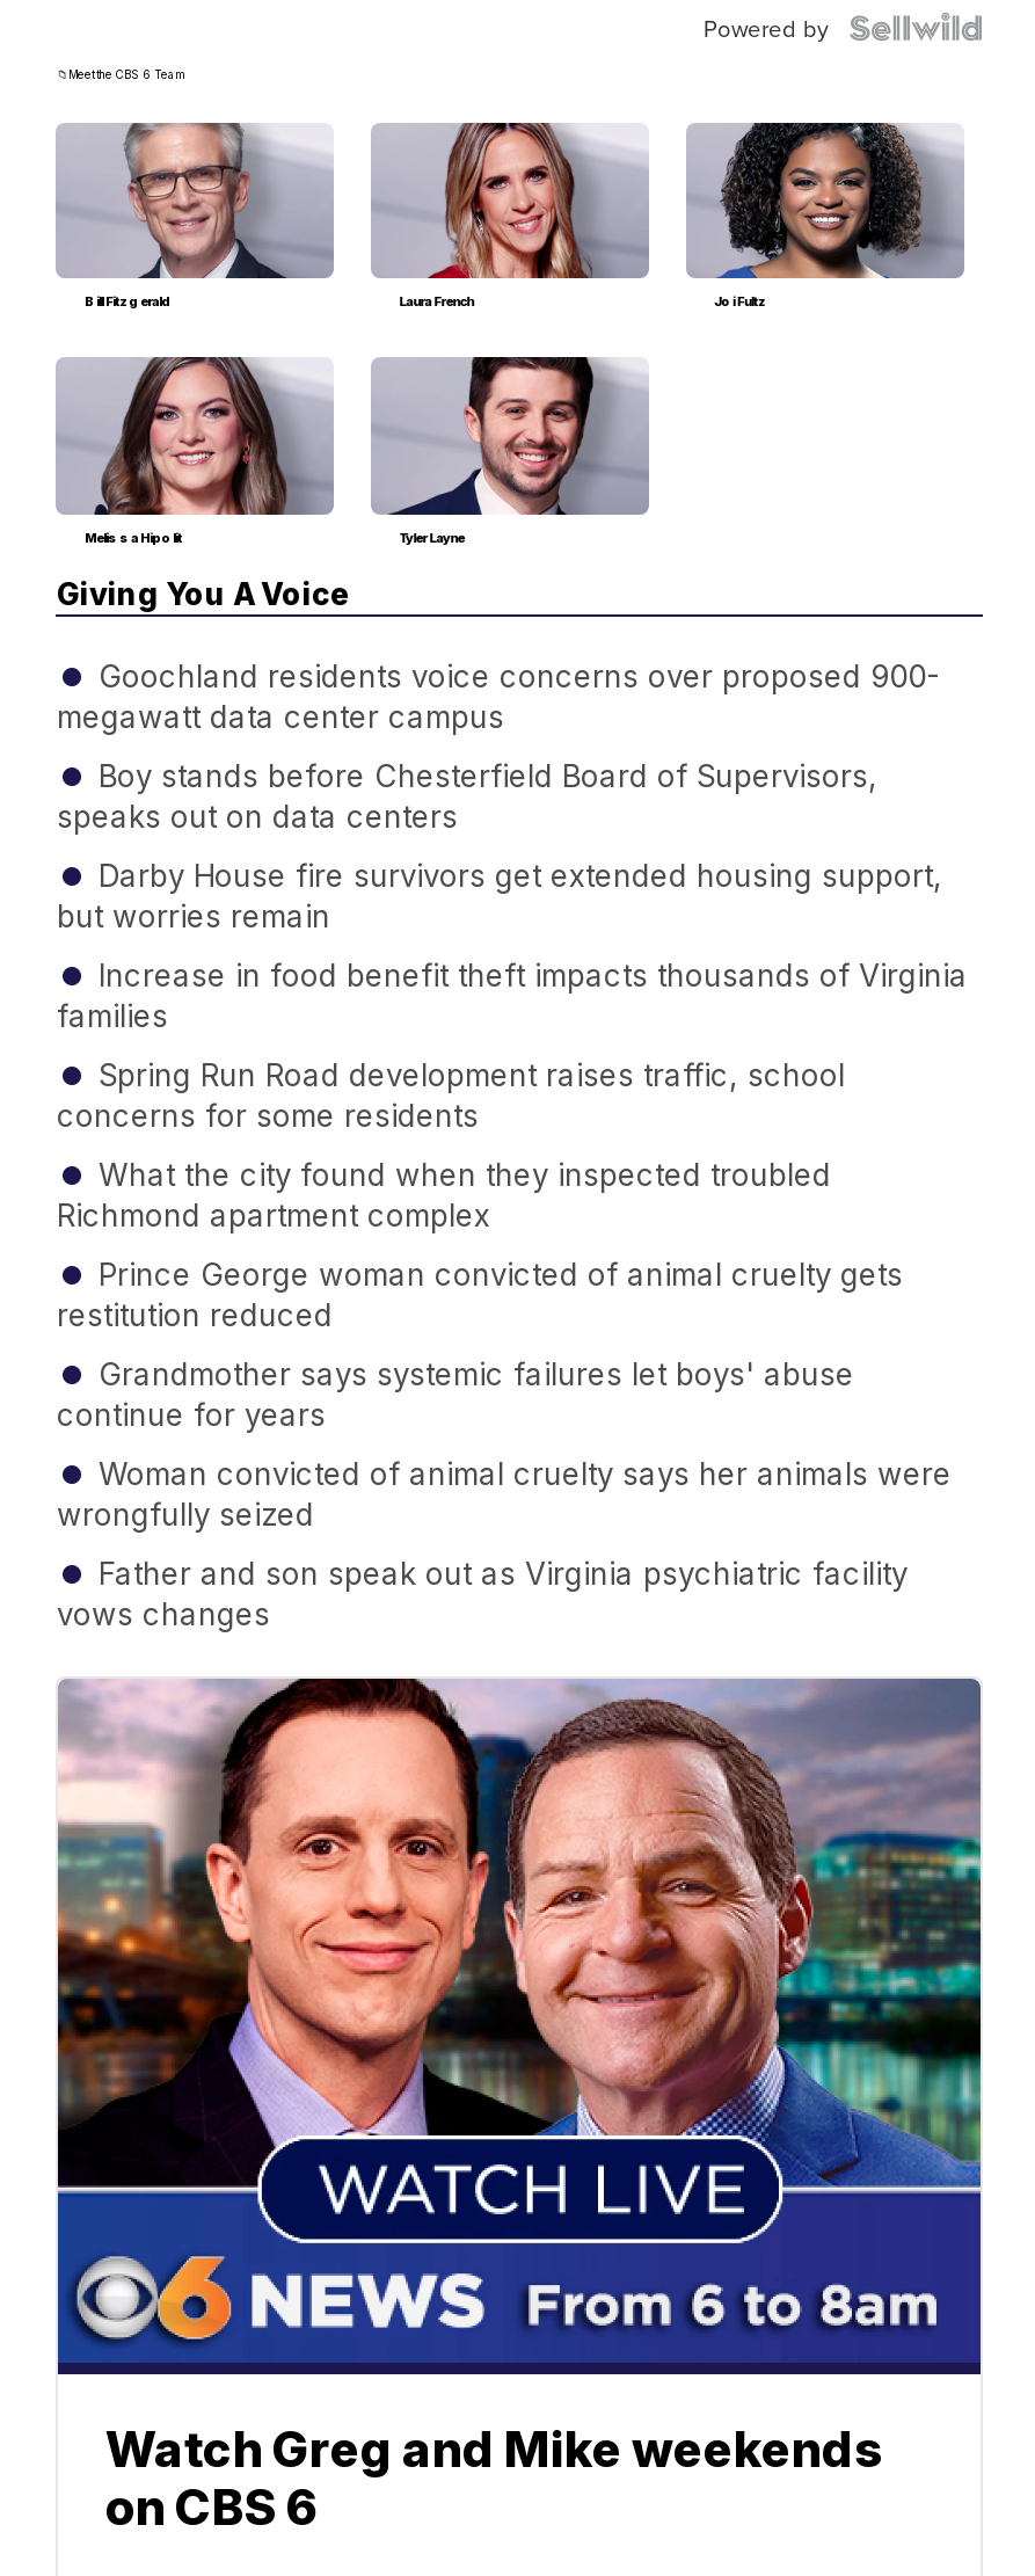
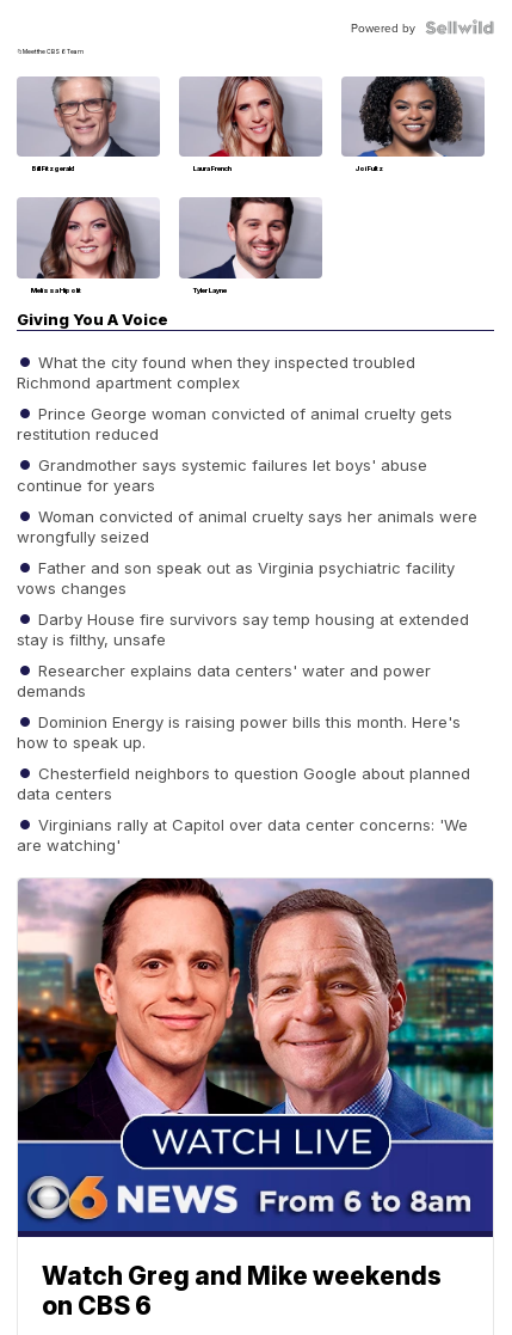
[57,657,968,1133] Goochland residents voice concerns over proposed 900- | megawatt data center campus | Boy stands before Chesterfield Board of Supervisors, | speaks out on data centers | Darby House fire survivors get extended housing support, | but worries remain | Increase in food benefit theft impacts thousands of Virginia | families | Spring Run Road development raises traffic, school | concerns for some residents -> none
moved [57,1155,952,1632] -> [17,352,478,597]: What the city found when they inspected troubled | Richmond apartment complex | Prince George woman convicted of animal cruelty gets | ... | Father and son speak out as Virginia psychiatric facility | vows changes
none -> [17,609,471,854] Darby House fire survivors say temp housing at extended | stay is filthy, unsafe | Researcher explains data centers' water and power | demands | Dominion Energy is raising power bills this month. Here's | how to speak up. | Chesterfield neighbors to question Google about planned | data centers | Virginians rally at Capitol over data center concerns: 'We | are watching'

